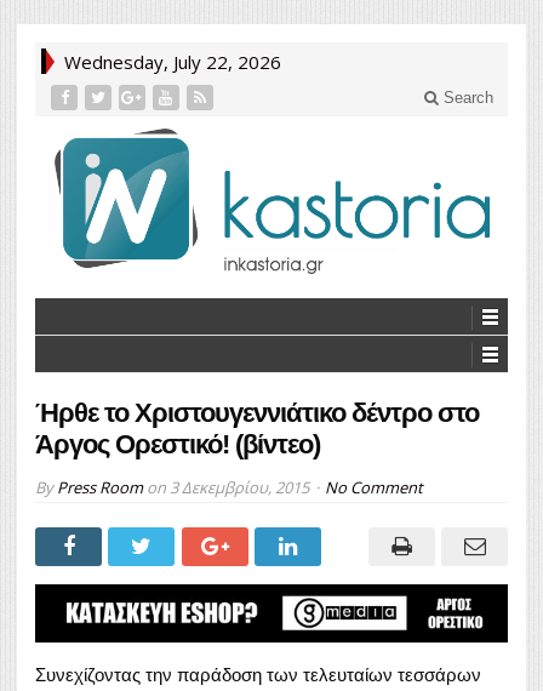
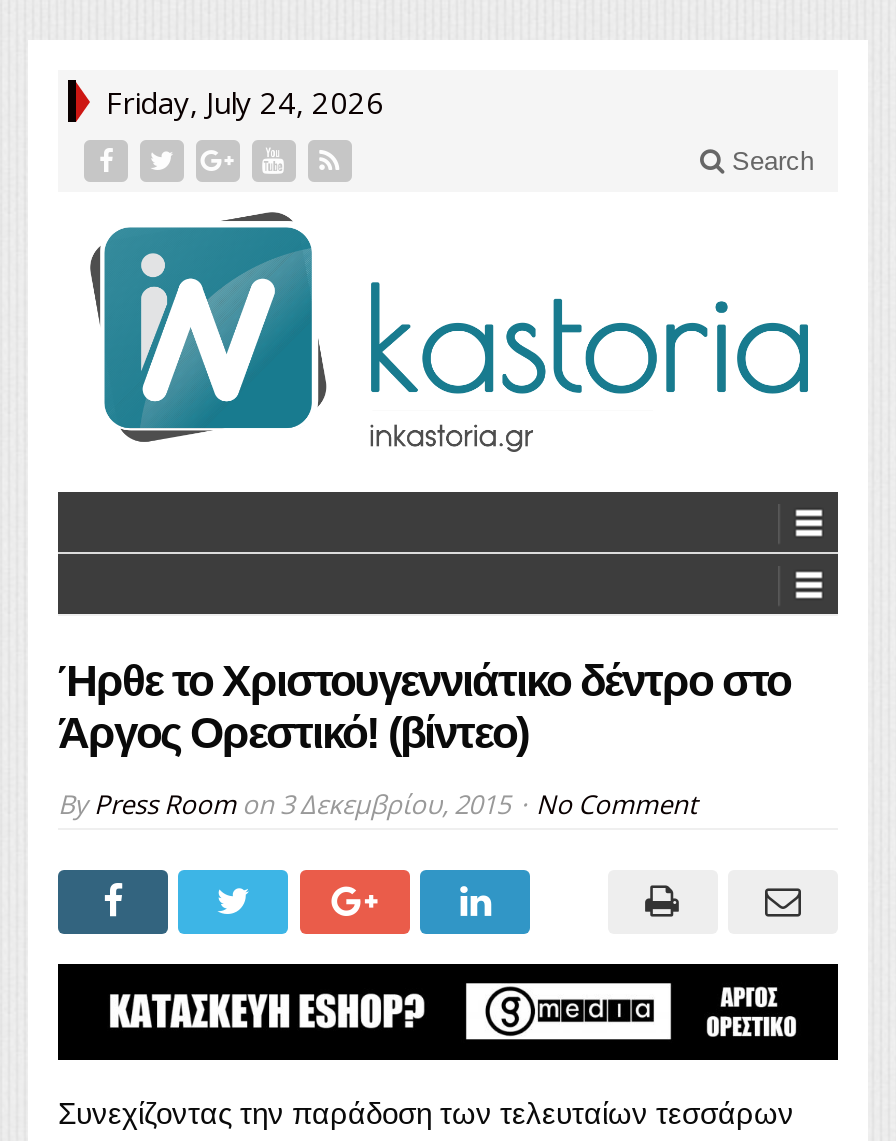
[64,50,281,74] Wednesday, July 22, 2026 -> [106,82,384,122] Friday, July 24, 2026

